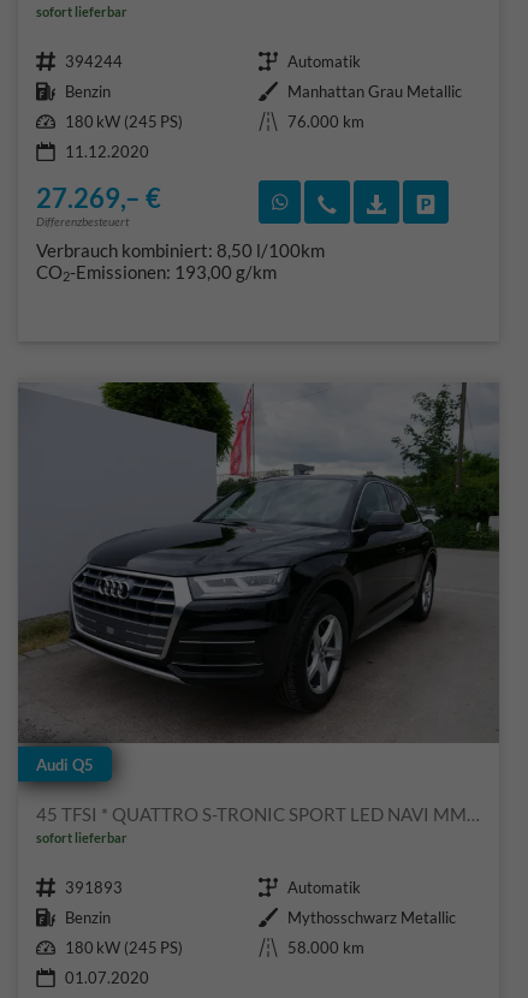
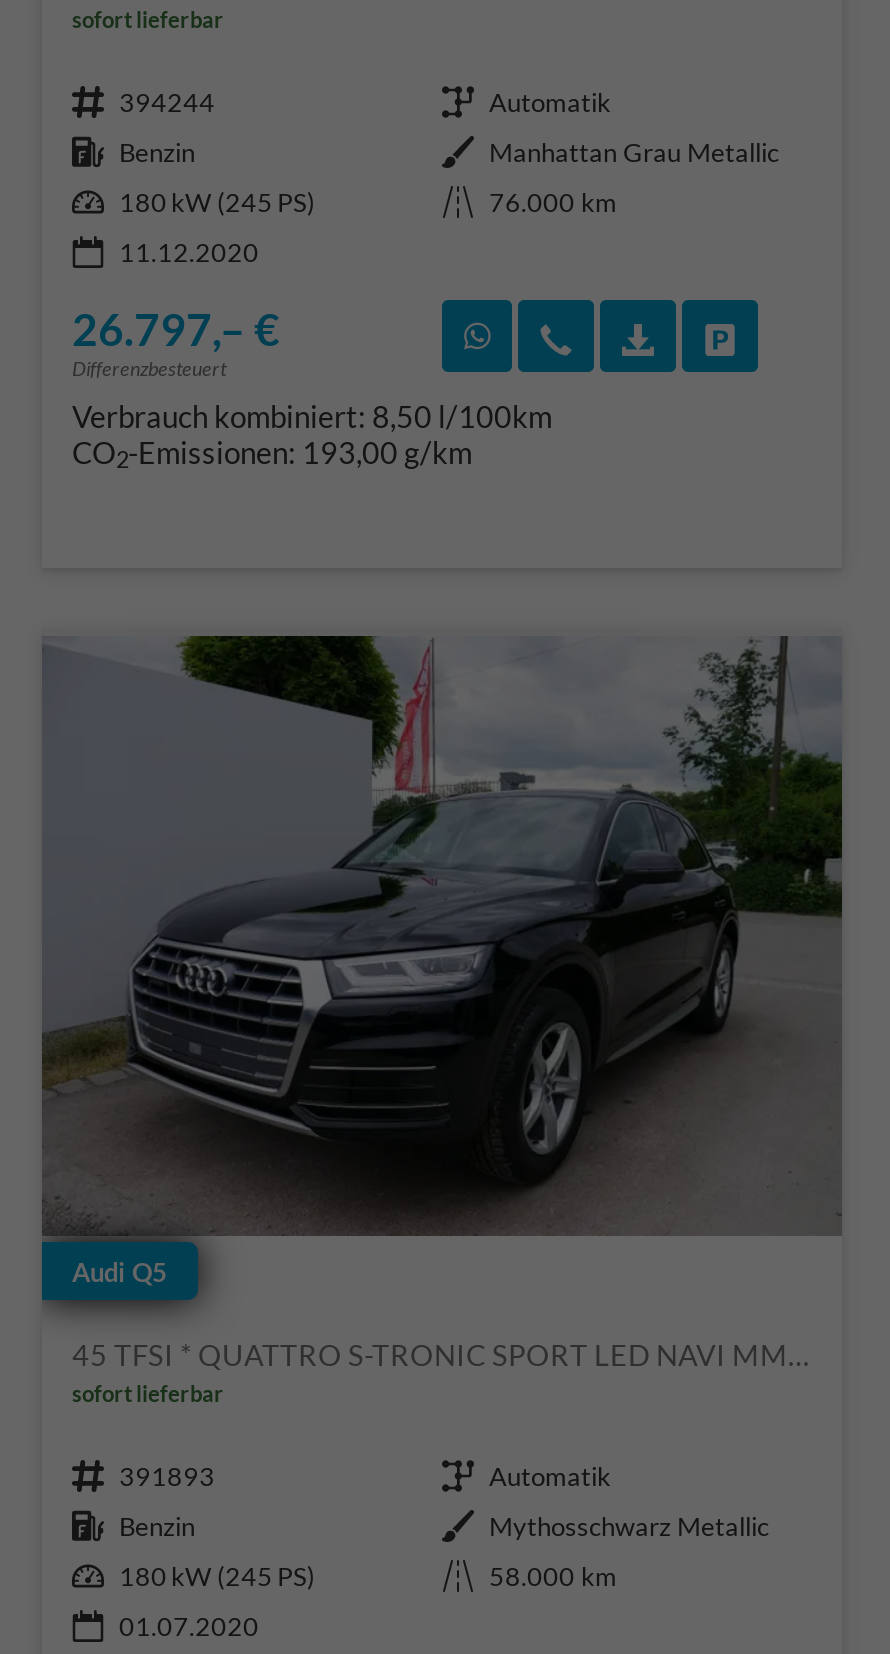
[36,182,161,214] 27.269,– € -> [72,302,280,356] 26.797,– €

